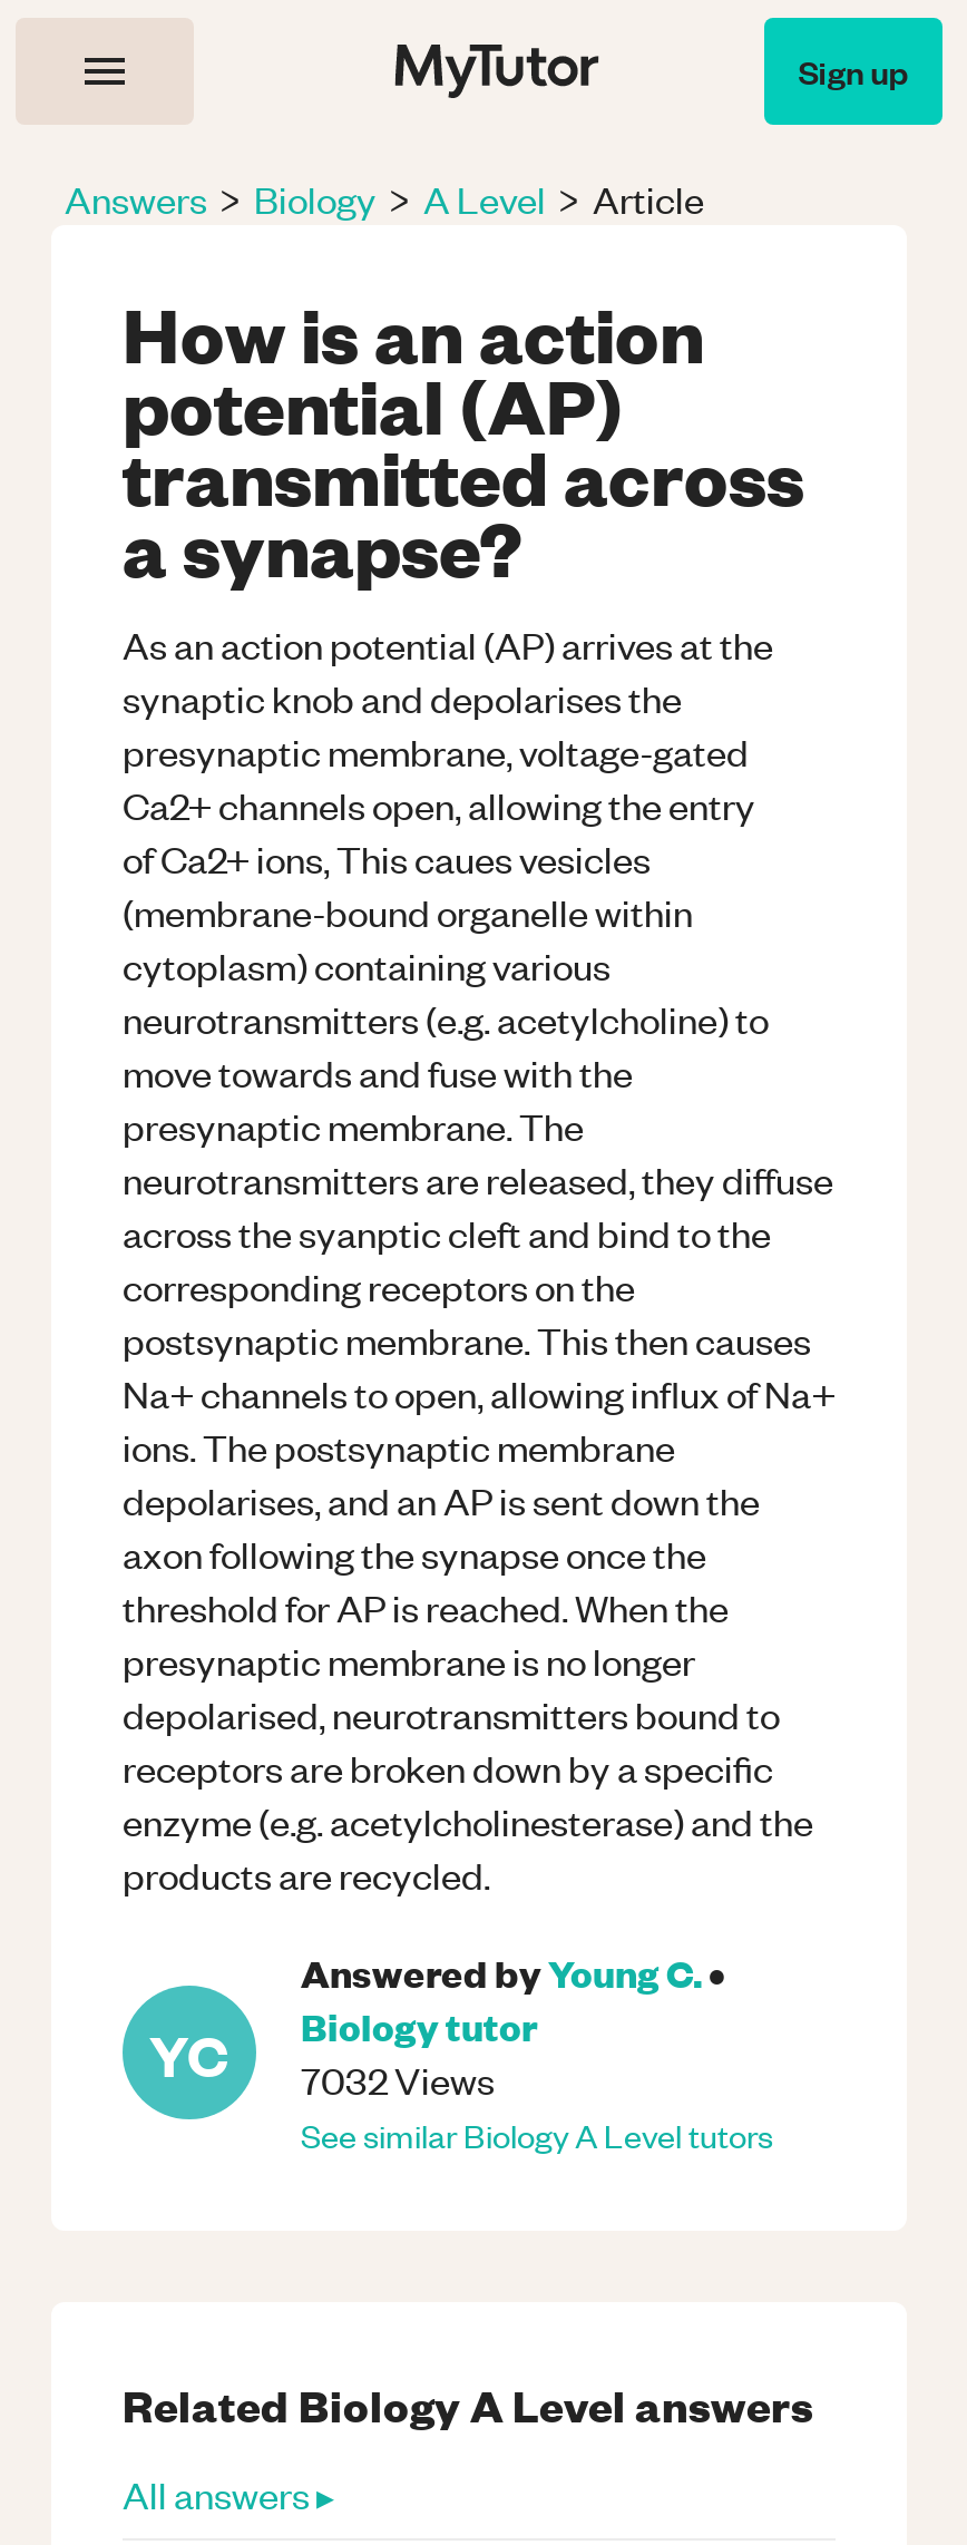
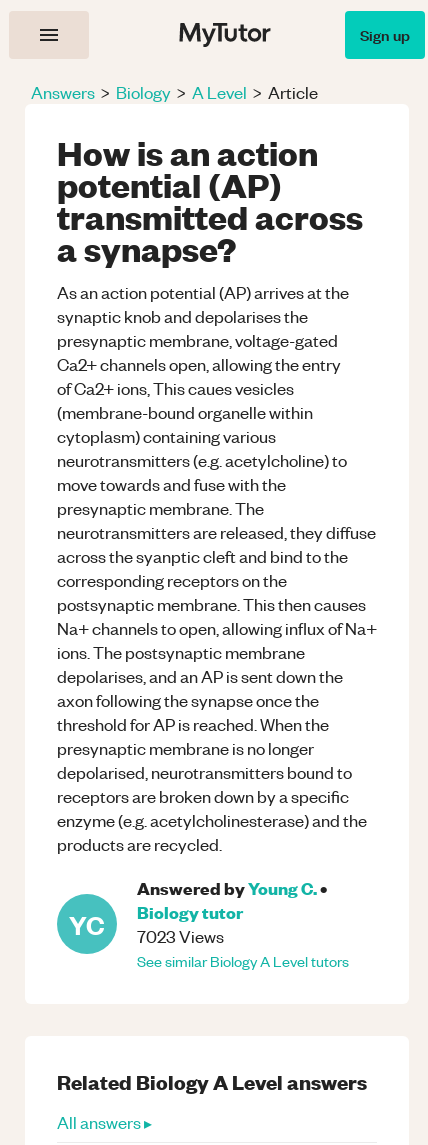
[149,1999,537,2104] YC 7032 Views Biologytutor -> [69,900,243,947] YC 7023 Views Biologytutor

